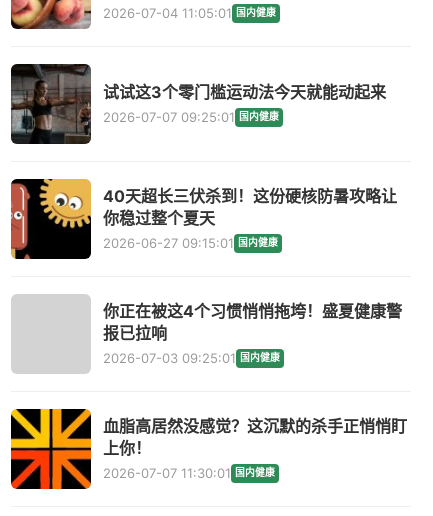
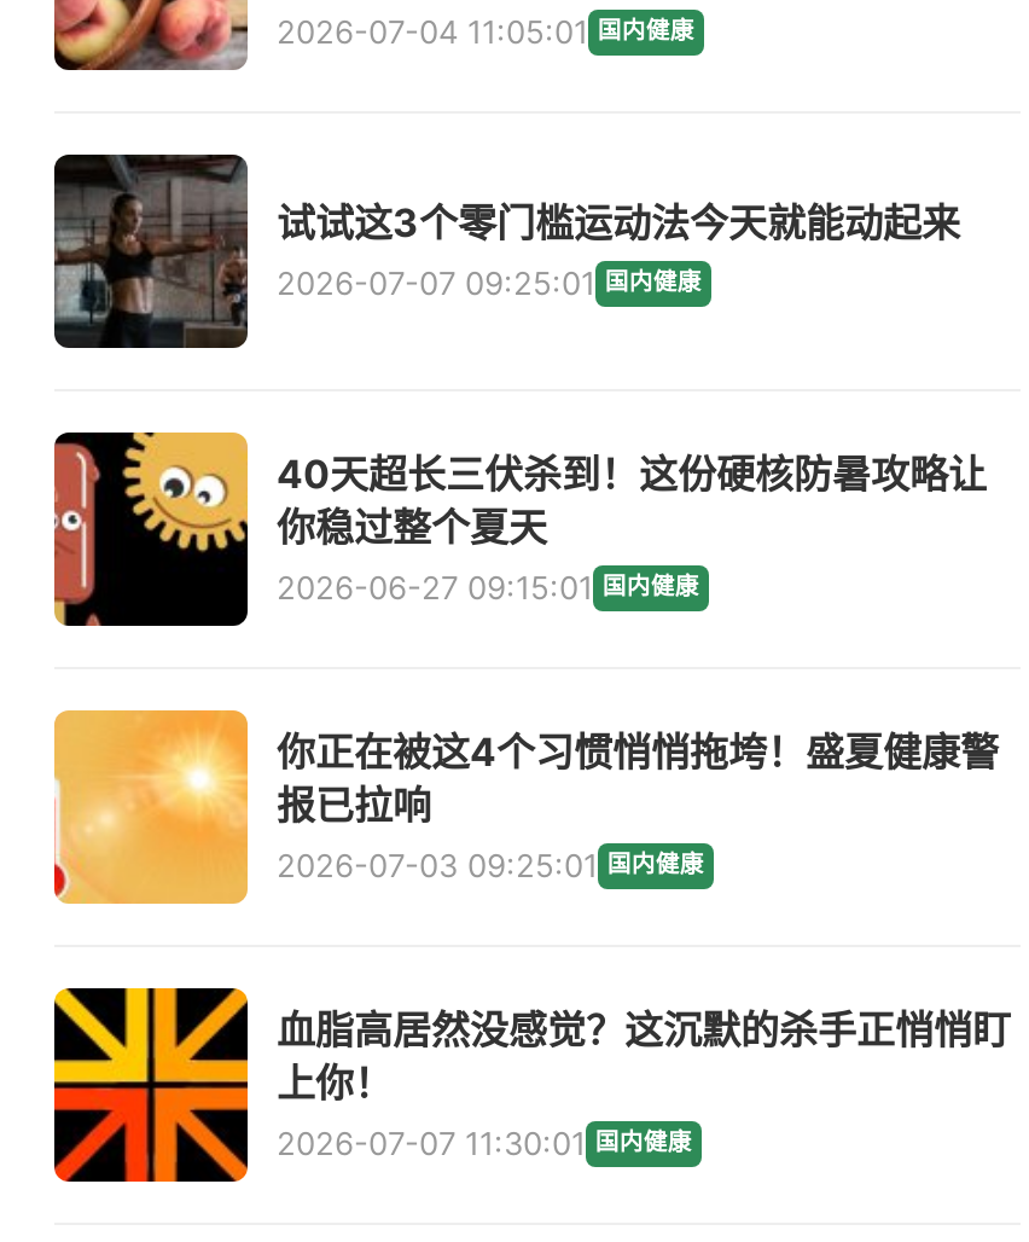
none -> [52,710,250,904] [image]

